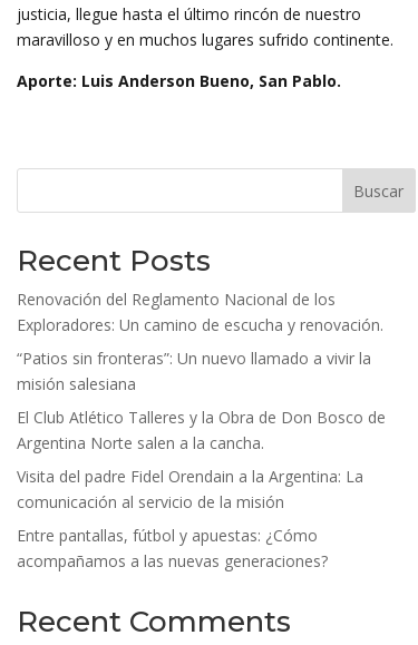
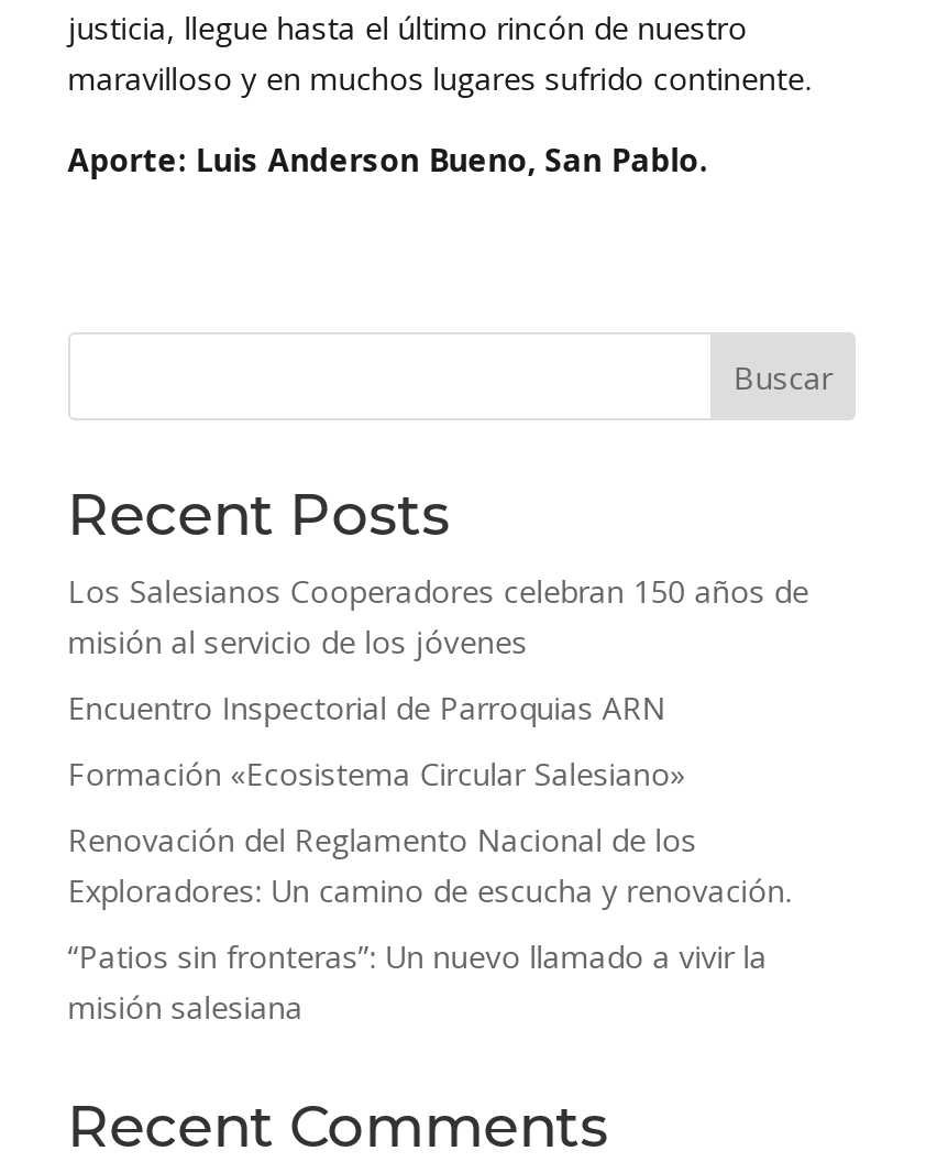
none -> [68,570,809,794] Los Salesianos Cooperadores celebran 150 años de | misión al servicio de los jóvenes | Encuentro Inspectorial de Parroquias ARN | Formación «Ecosistema Circular Salesiano»
moved [16,289,383,394] -> [68,819,791,1028]: Renovación del Reglamento Nacional de los | Exploradores: Un camino de escucha y renovación. | “Patios sin fronteras”: Un nuevo llamado a vivir la | misión salesiana
[16,407,385,571] El Club Atlético Talleres y la Obra de Don Bosco de | Argentina Norte salen a la cancha. | Visita del padre Fidel Orendain a la Argentina: La | comunicación al servicio de la misión | Entre pantallas, fútbol y apuestas: ¿Cómo | acompañamos a las nuevas generaciones? -> none

